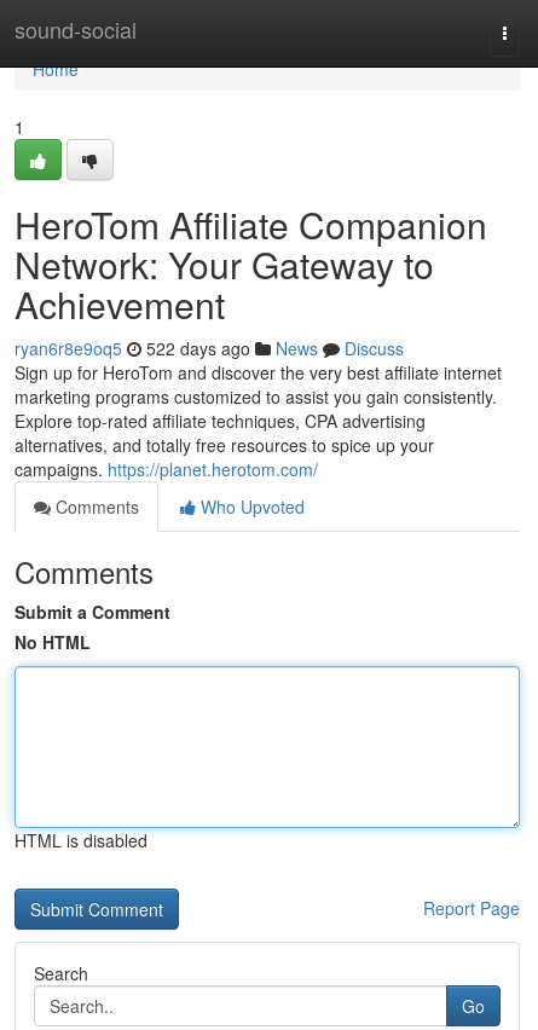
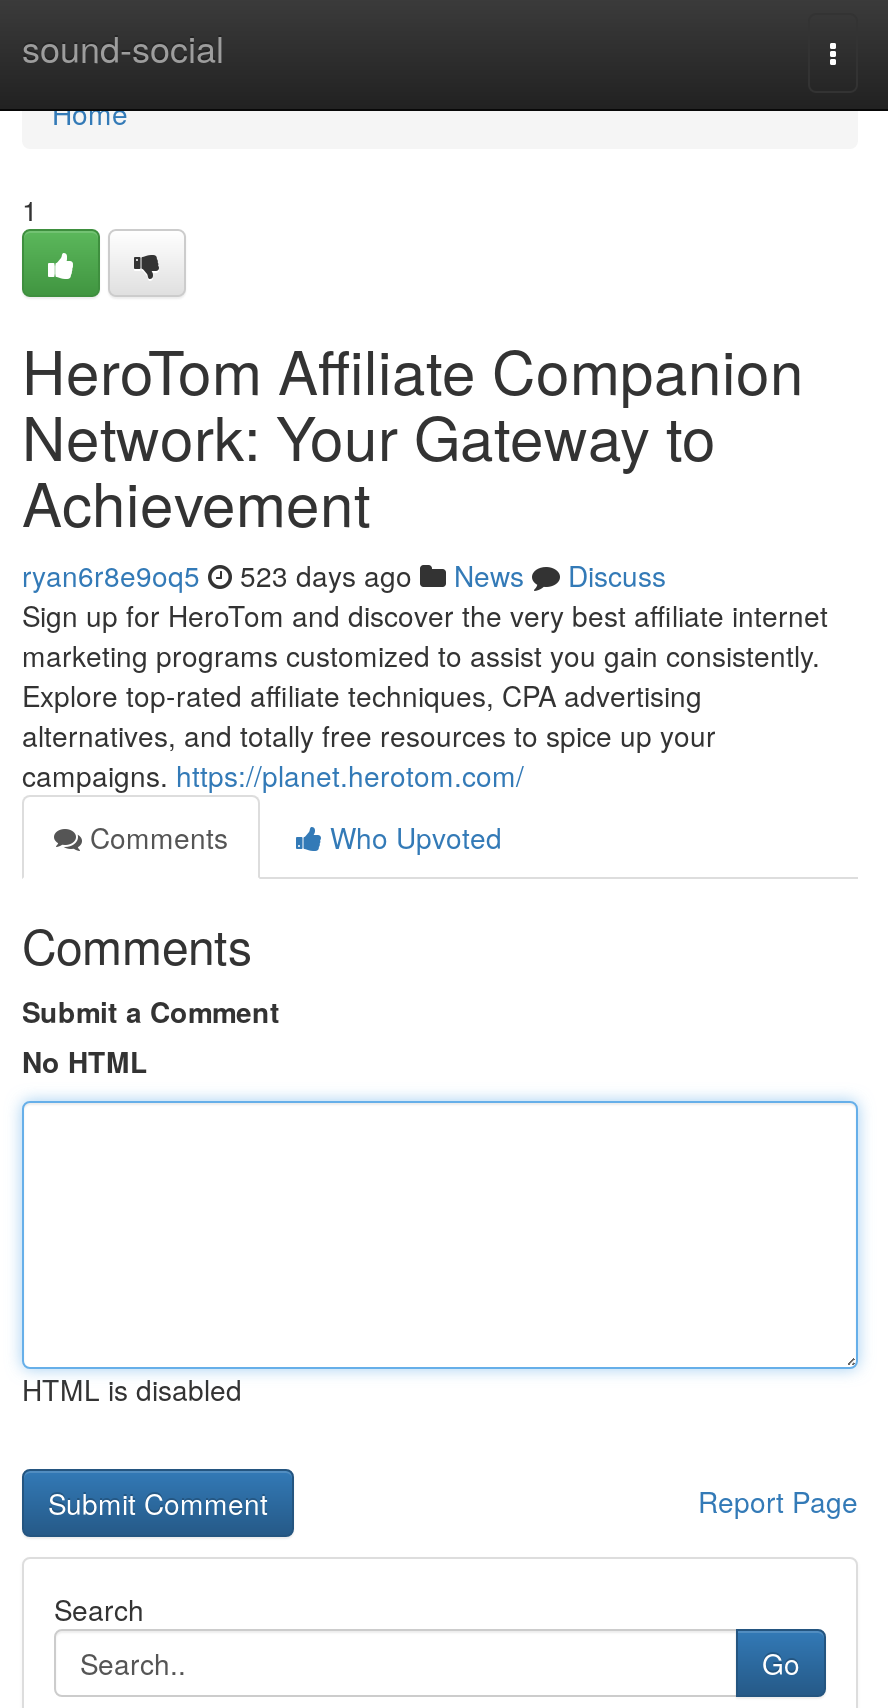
[15,336,404,360] ryan6r8e9oq5 522 days ago News Discuss -> [22,555,666,595] ryan6r8e9oq5 523 days ago News Discuss

